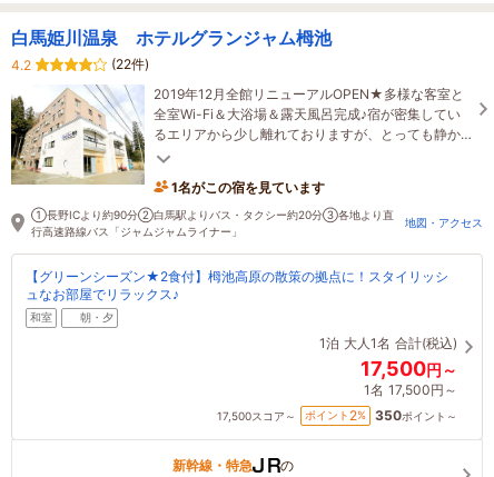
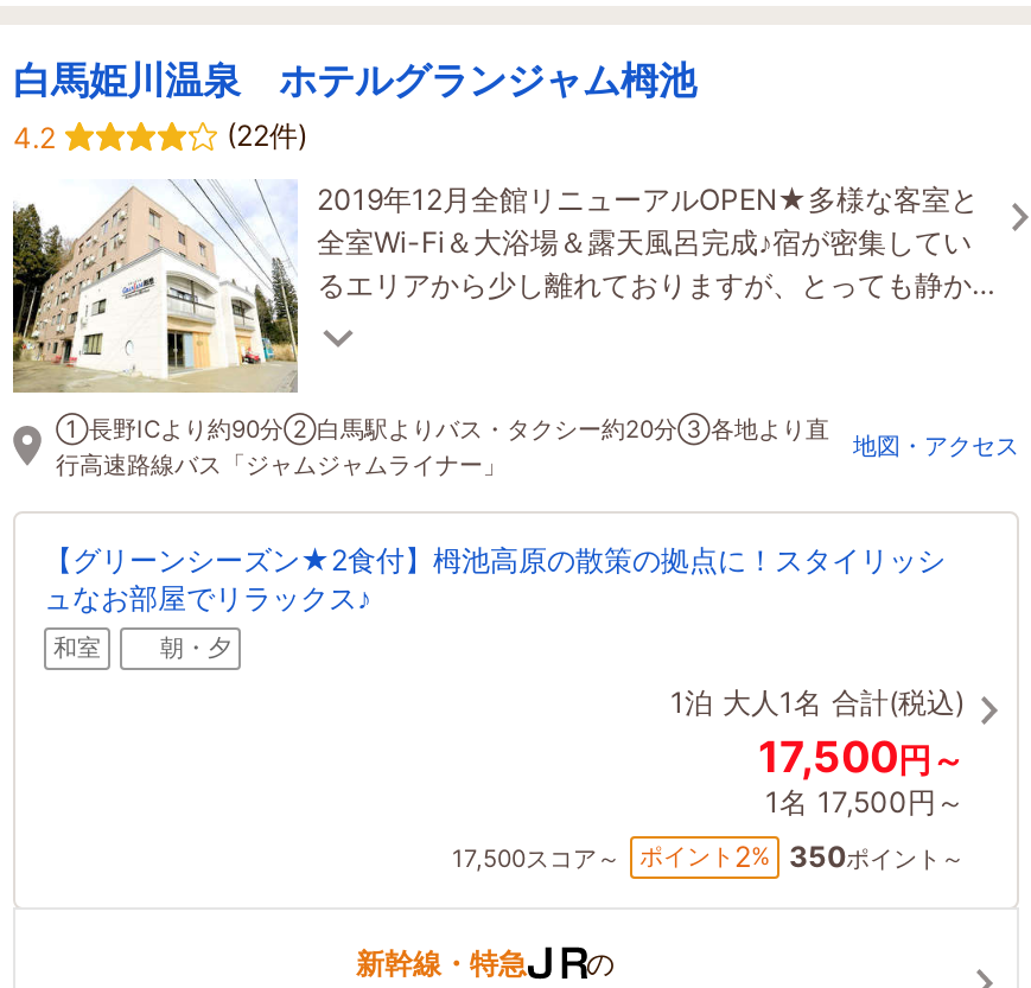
[171,179,325,195] 1名がこの宿を見ています -> none

